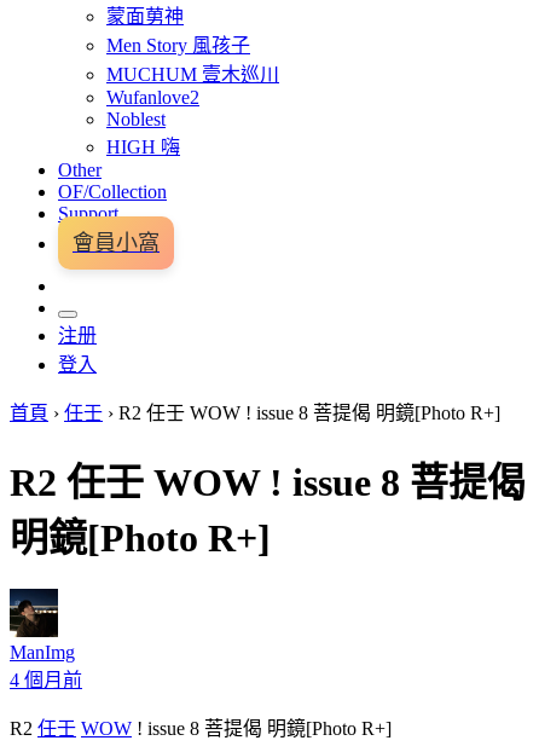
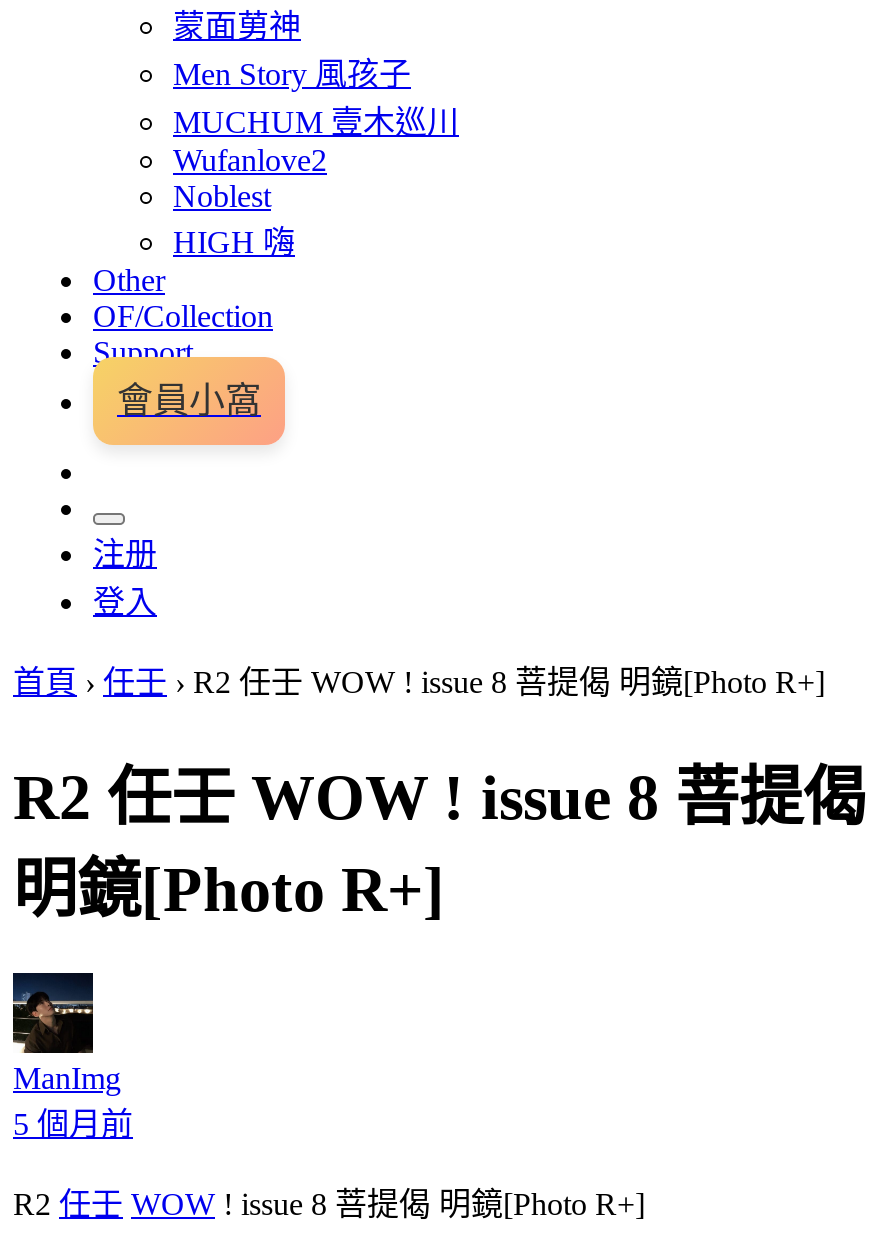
[10,670,82,690] 4 個月前 -> [13,1107,133,1141] 5 個月前

